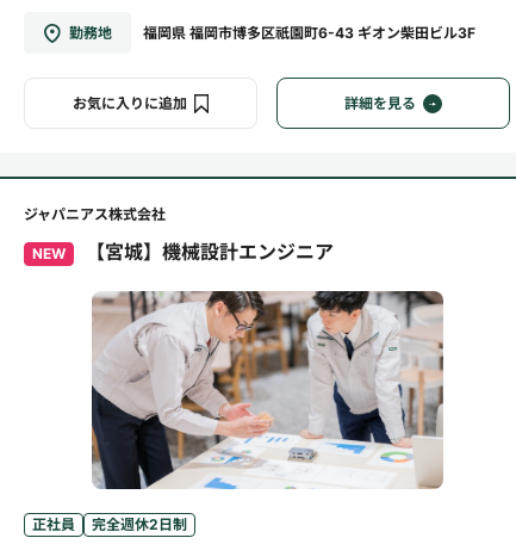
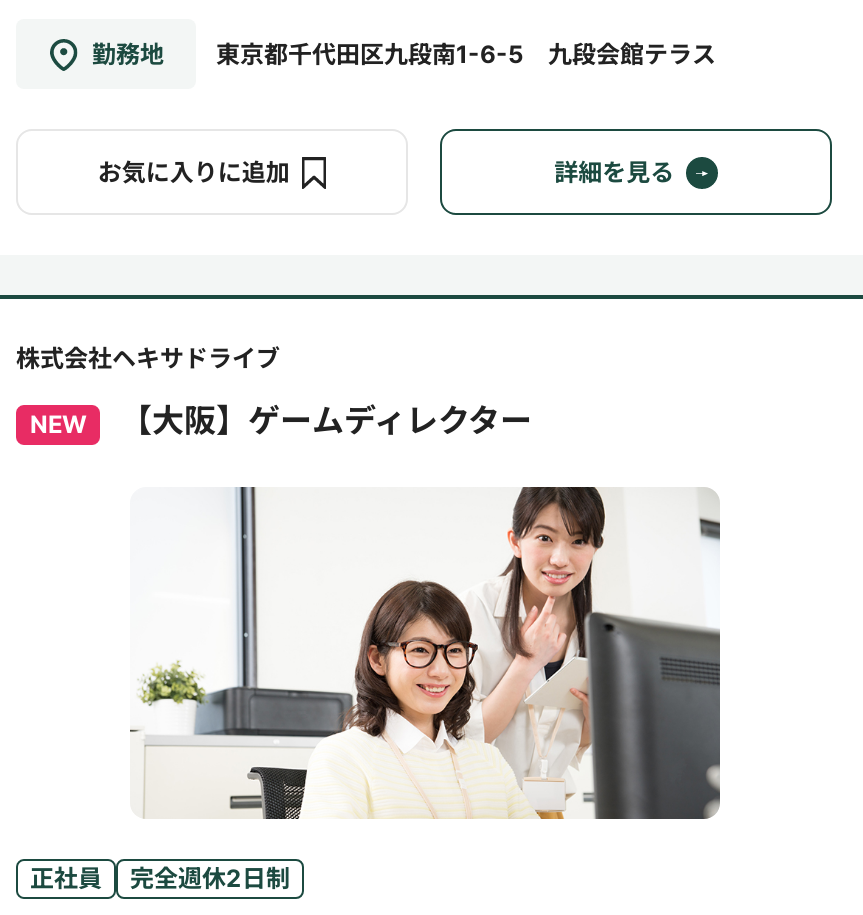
[143,24,475,42] 福岡県 福岡市博多区祇園町6-43 ギオン柴田ビル3F -> [216,39,716,69] 東京都千代田区九段南1-6-5 九段会館テラス
[24,205,166,223] ジャパニアス株式会社 -> [16,343,280,373] 株式会社ヘキサドライブ
[86,240,334,264] 【宮城】機械設計エンジニア -> [120,401,532,441] 【大阪】ゲームディレクター
[91,290,444,490] [image] -> [130,487,720,821] [image]

